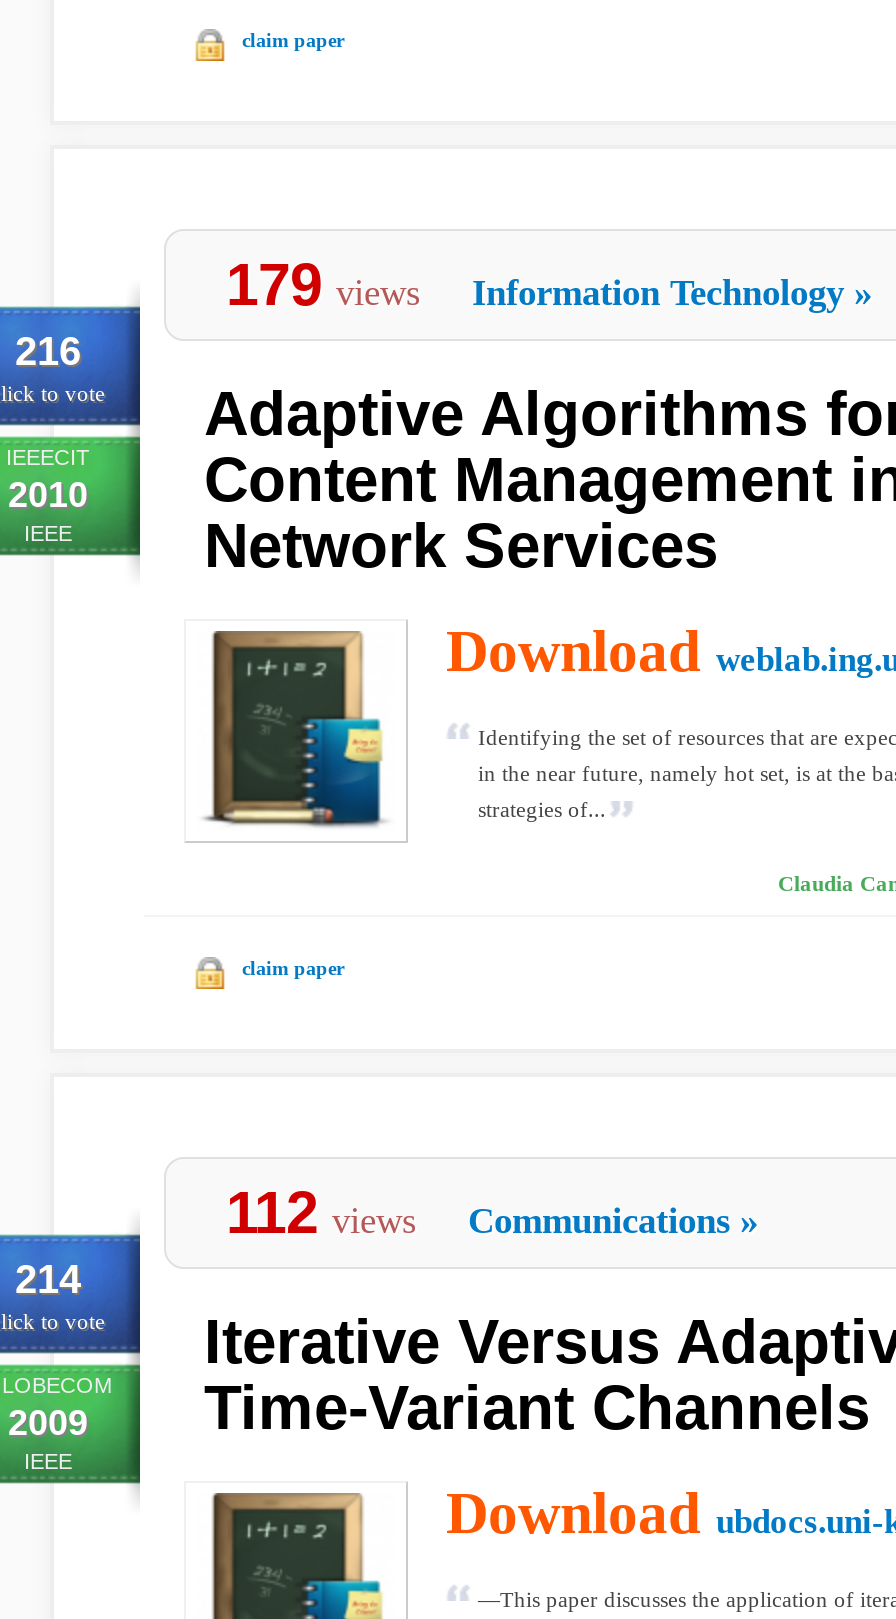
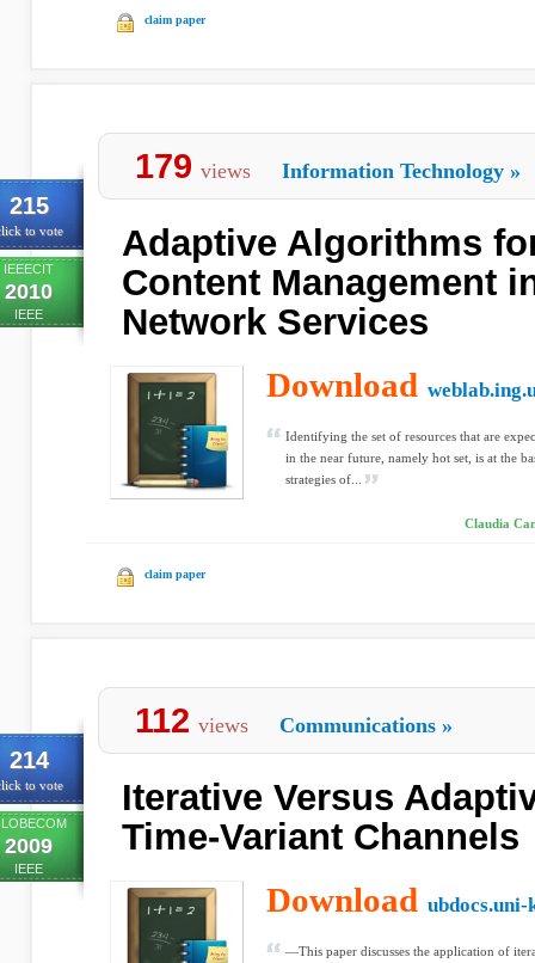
[15,329,81,373] 216 -> [9,192,48,219] 215

